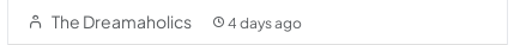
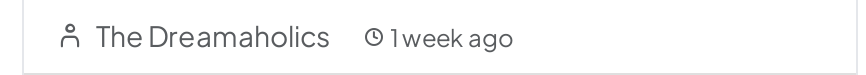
[52,10,302,31] The Dreamaholics 4 days ago -> [96,16,514,52] The Dreamaholics 1 week ago

